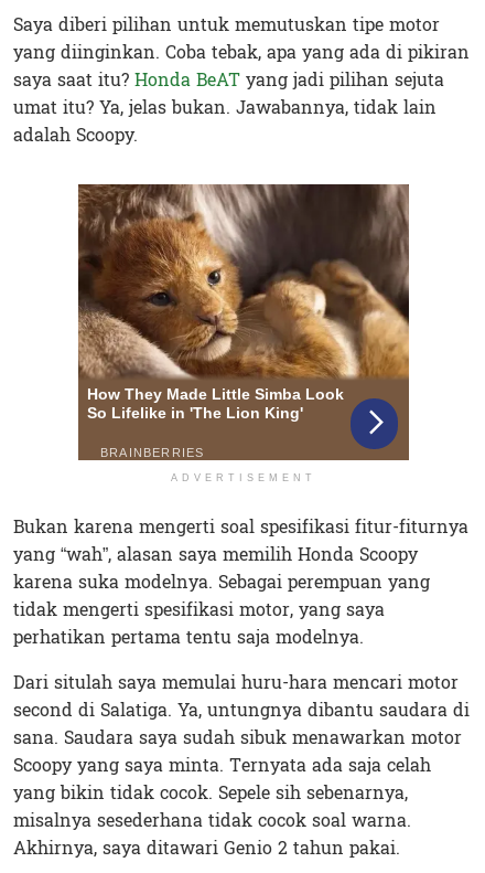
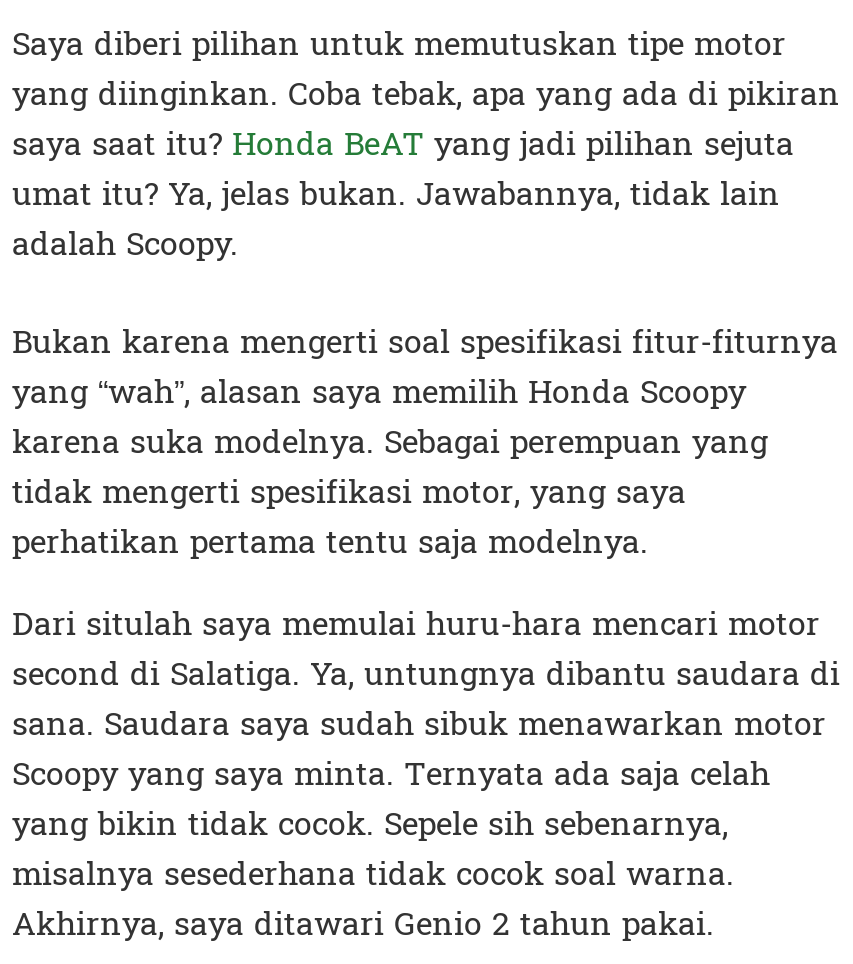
[77,183,410,484] [image] | ADVERTISEMENT -> none

